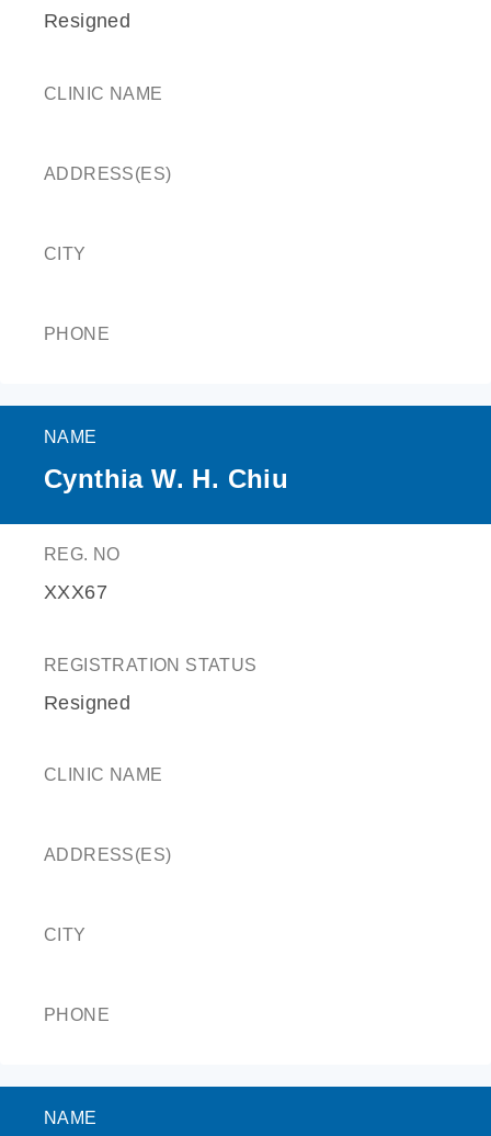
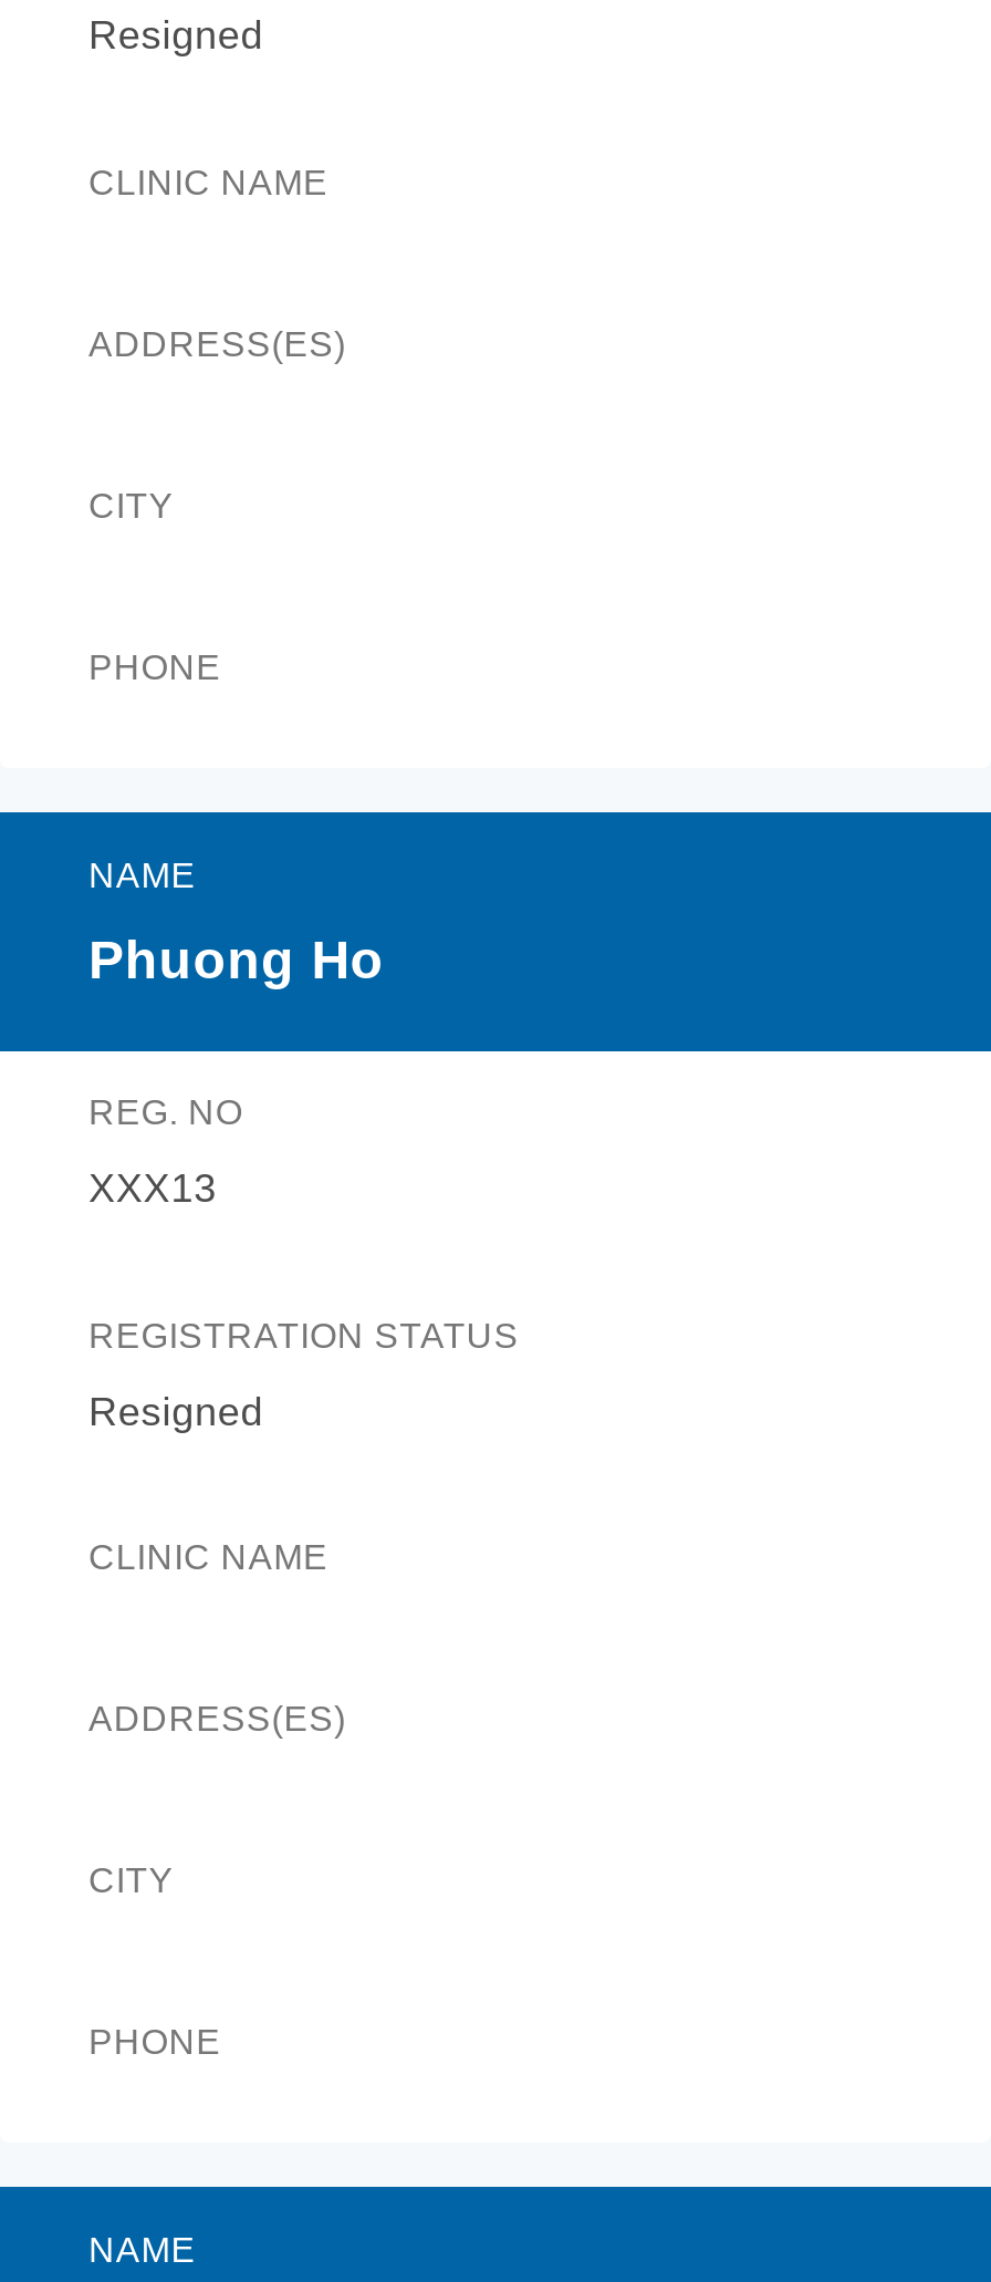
[44,463,288,493] Cynthia W. H. Chiu -> [88,929,384,988] Phuong Ho
[44,581,107,603] XXX67 -> [88,1166,217,1211] XXX13

